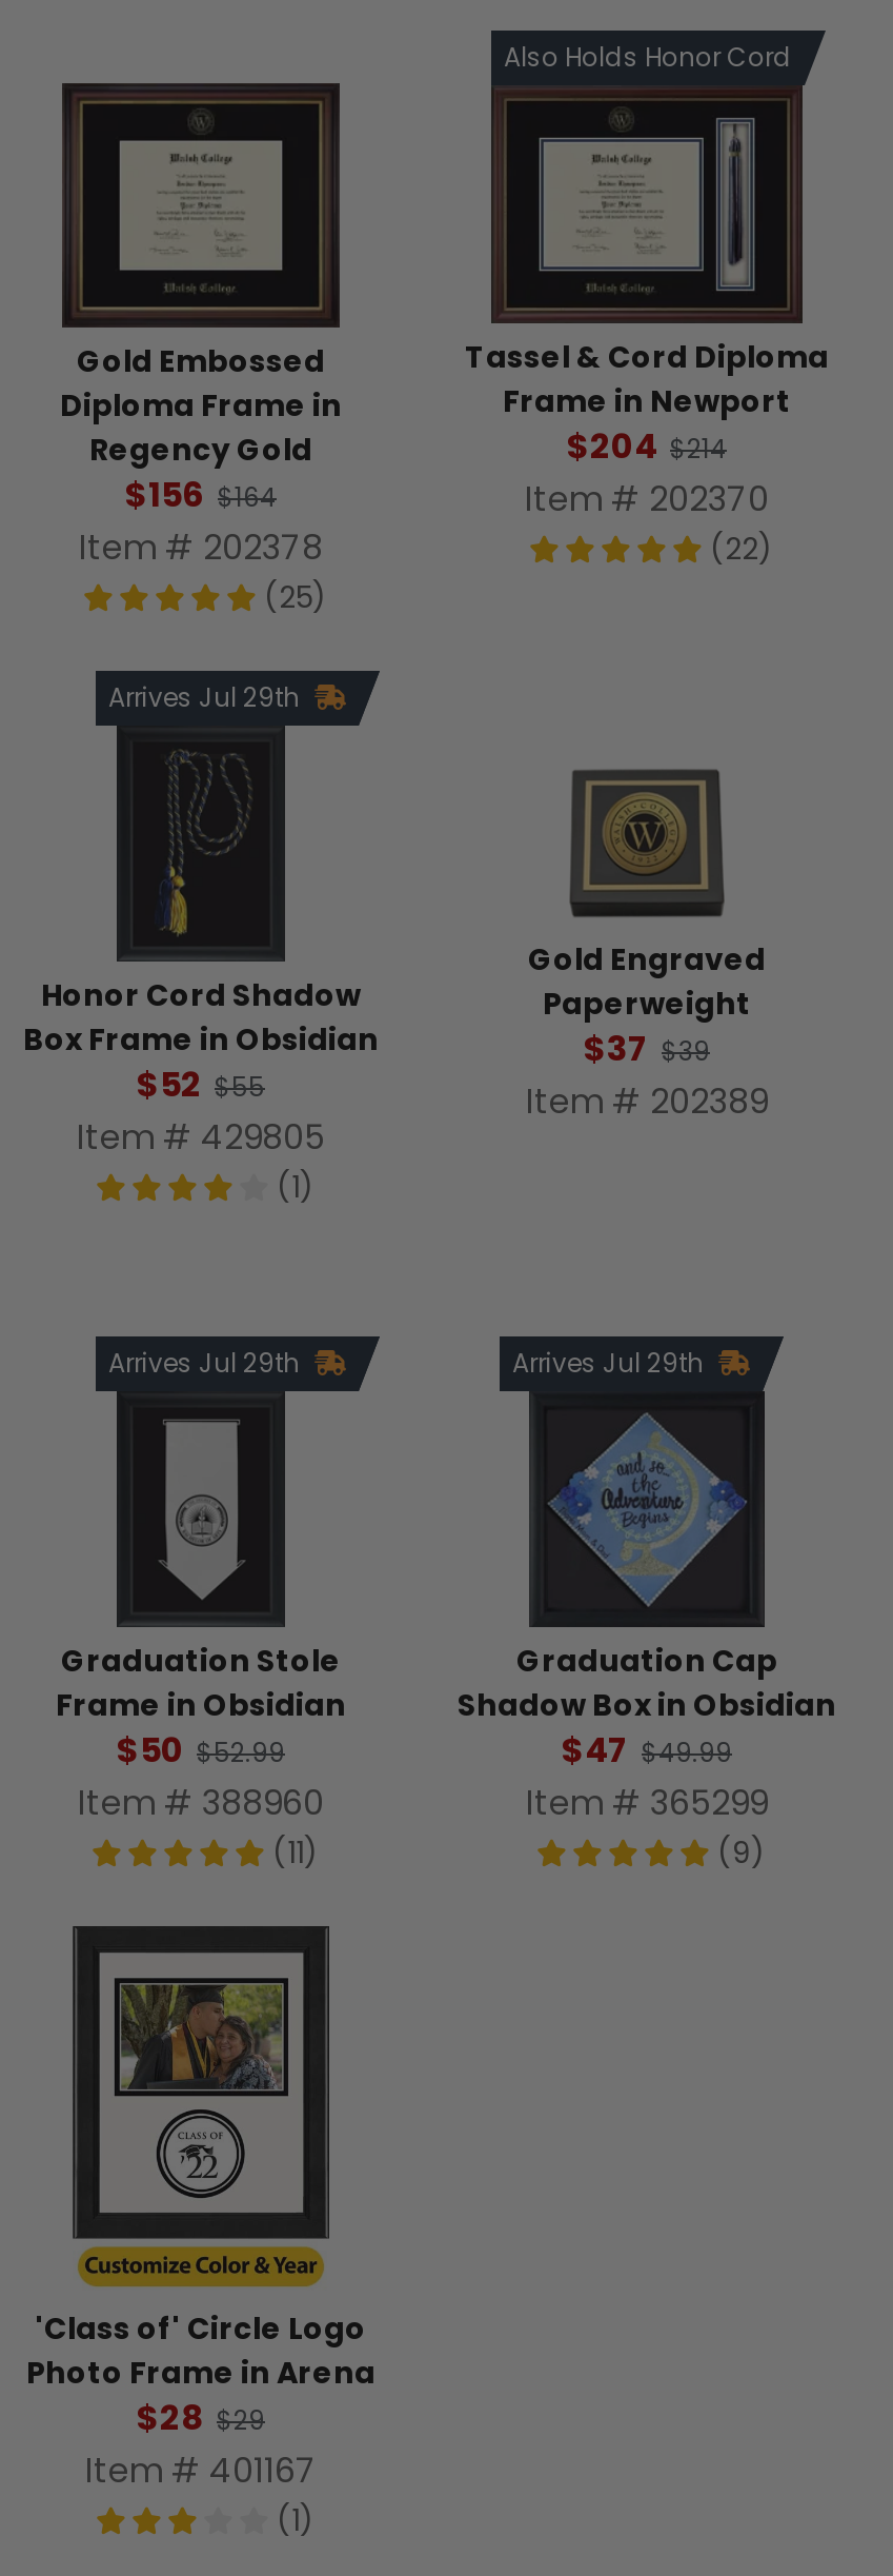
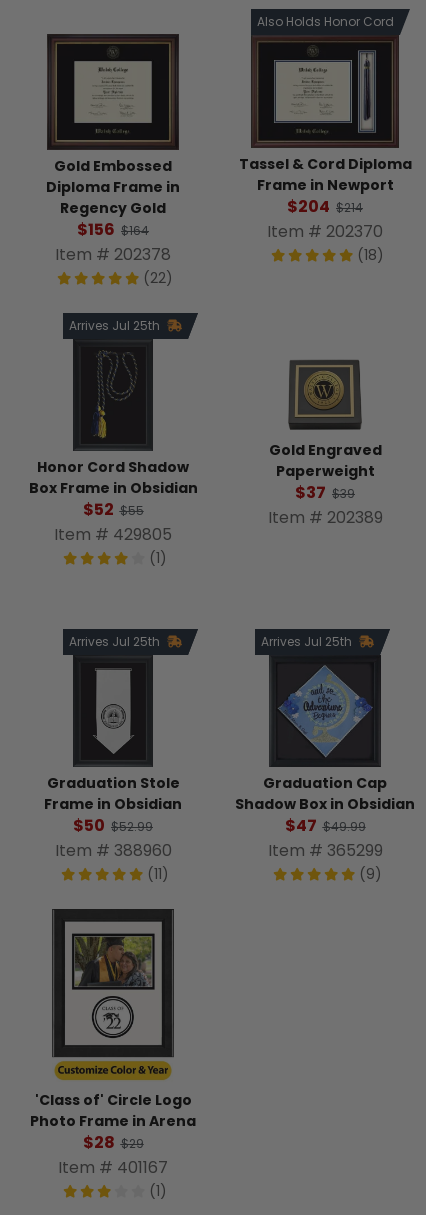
[710,528,773,571] (22) -> [356,245,383,265] (18)
[264,576,327,618] (25) -> [143,268,173,288] (22)
[108,679,306,715] Arrives Jul 29th -> [69,317,163,334] Arrives Jul 25th
[108,1346,306,1381] Arrives Jul 29th -> [69,633,163,650] Arrives Jul 25th
[512,1346,710,1381] Arrives Jul 29th -> [261,633,355,650] Arrives Jul 25th

